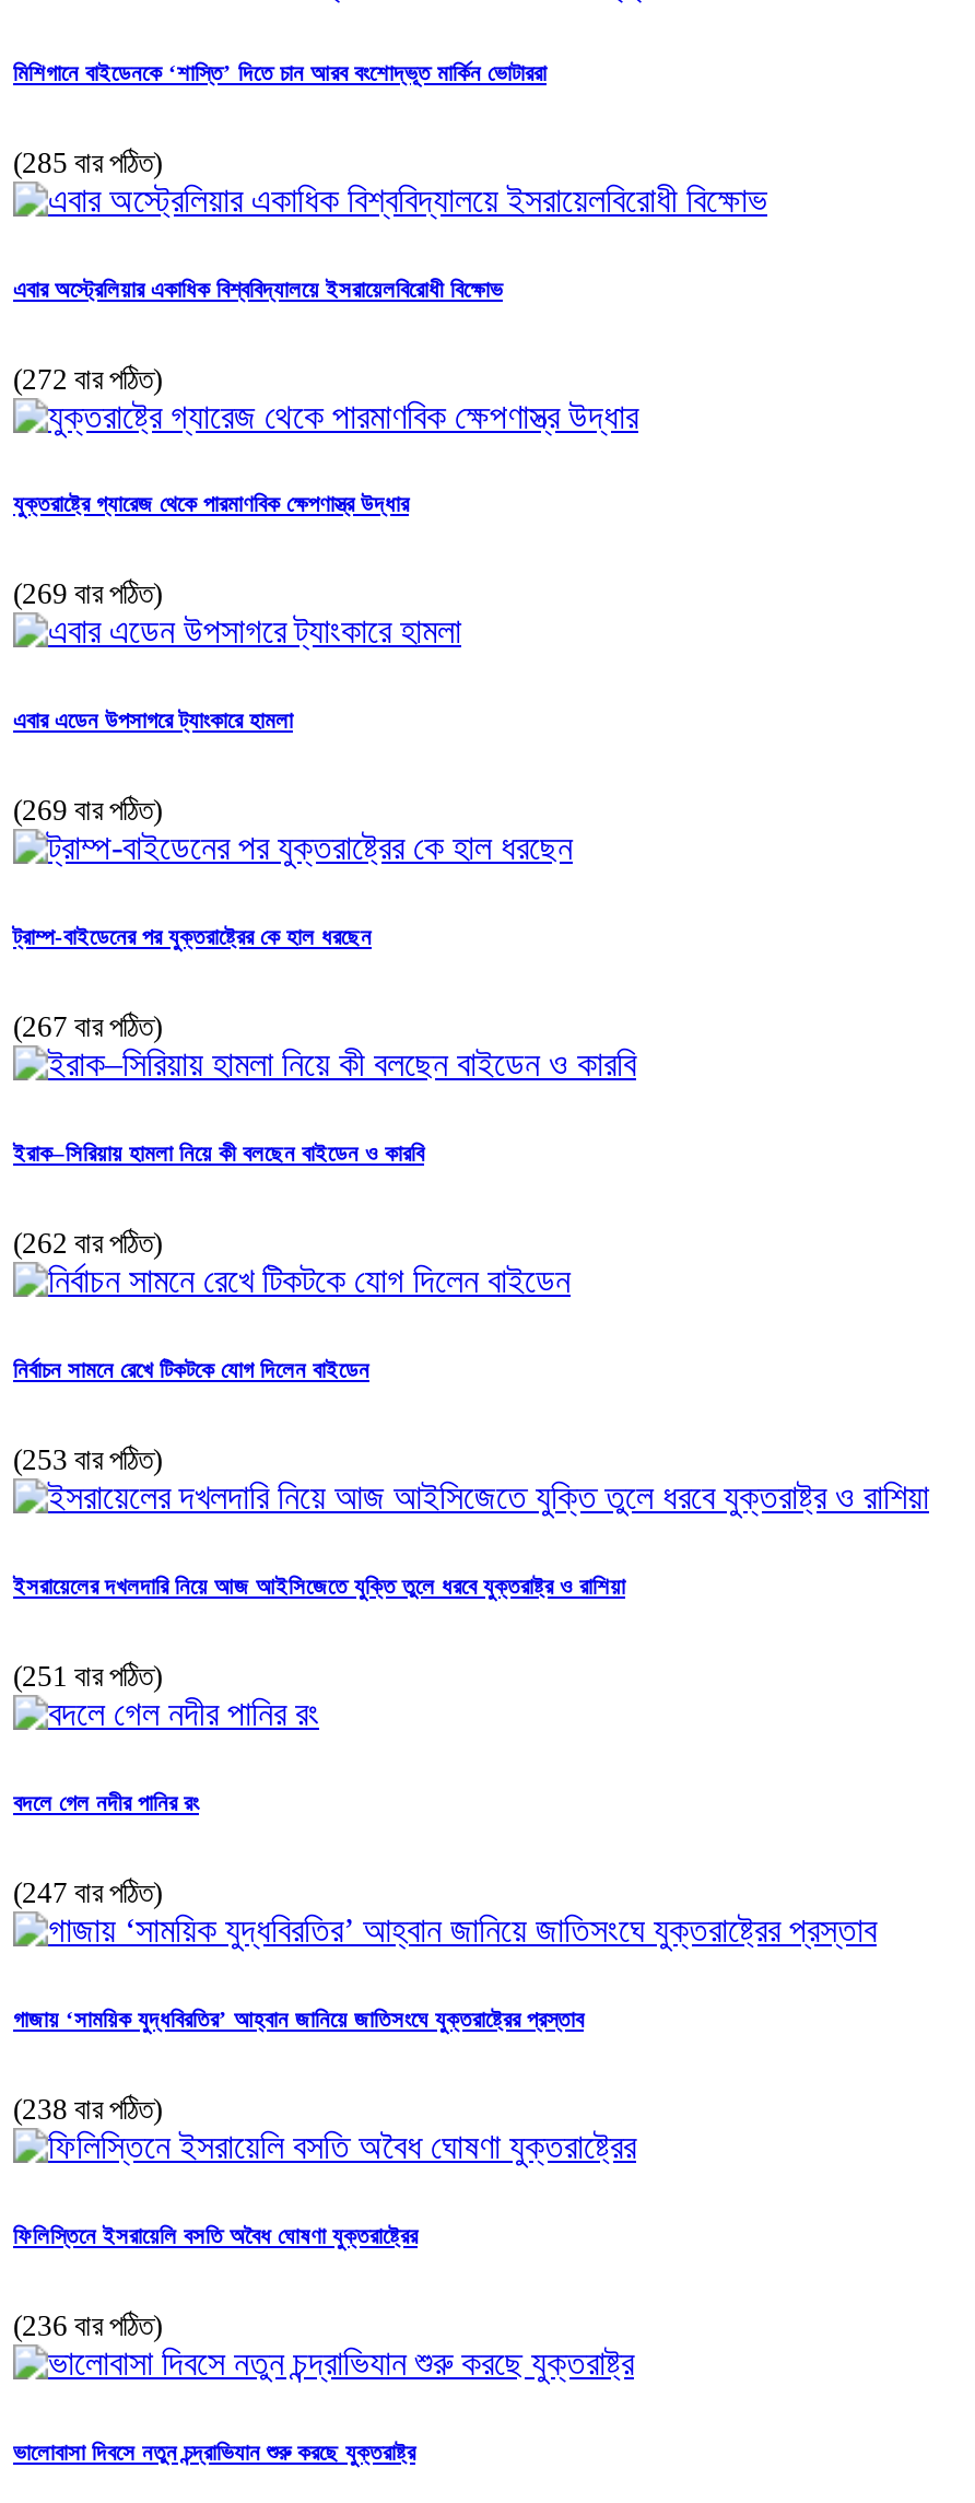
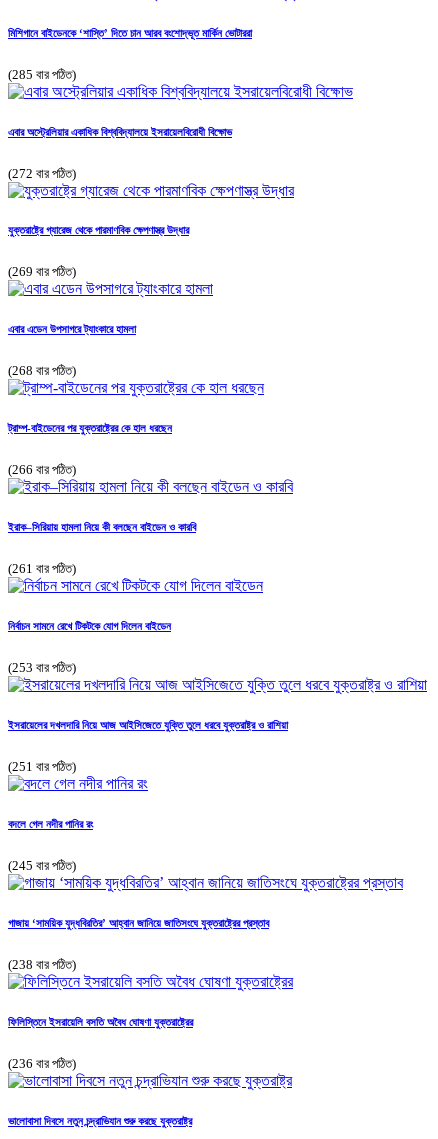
[13,795,162,828] (269 বার পঠিত) -> [8,363,76,378] (268 বার পঠিত)
[13,1011,162,1044] (267 বার পঠিত) -> [8,462,76,477] (266 বার পঠিত)
[13,1227,162,1260] (262 বার পঠিত) -> [8,561,76,576] (261 বার পঠিত)
[13,1877,162,1909] (247 বার পঠিত) -> [8,858,76,873] (245 বার পঠিত)

